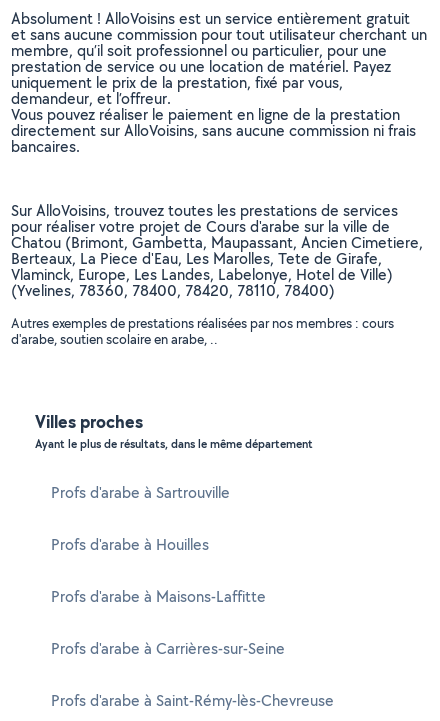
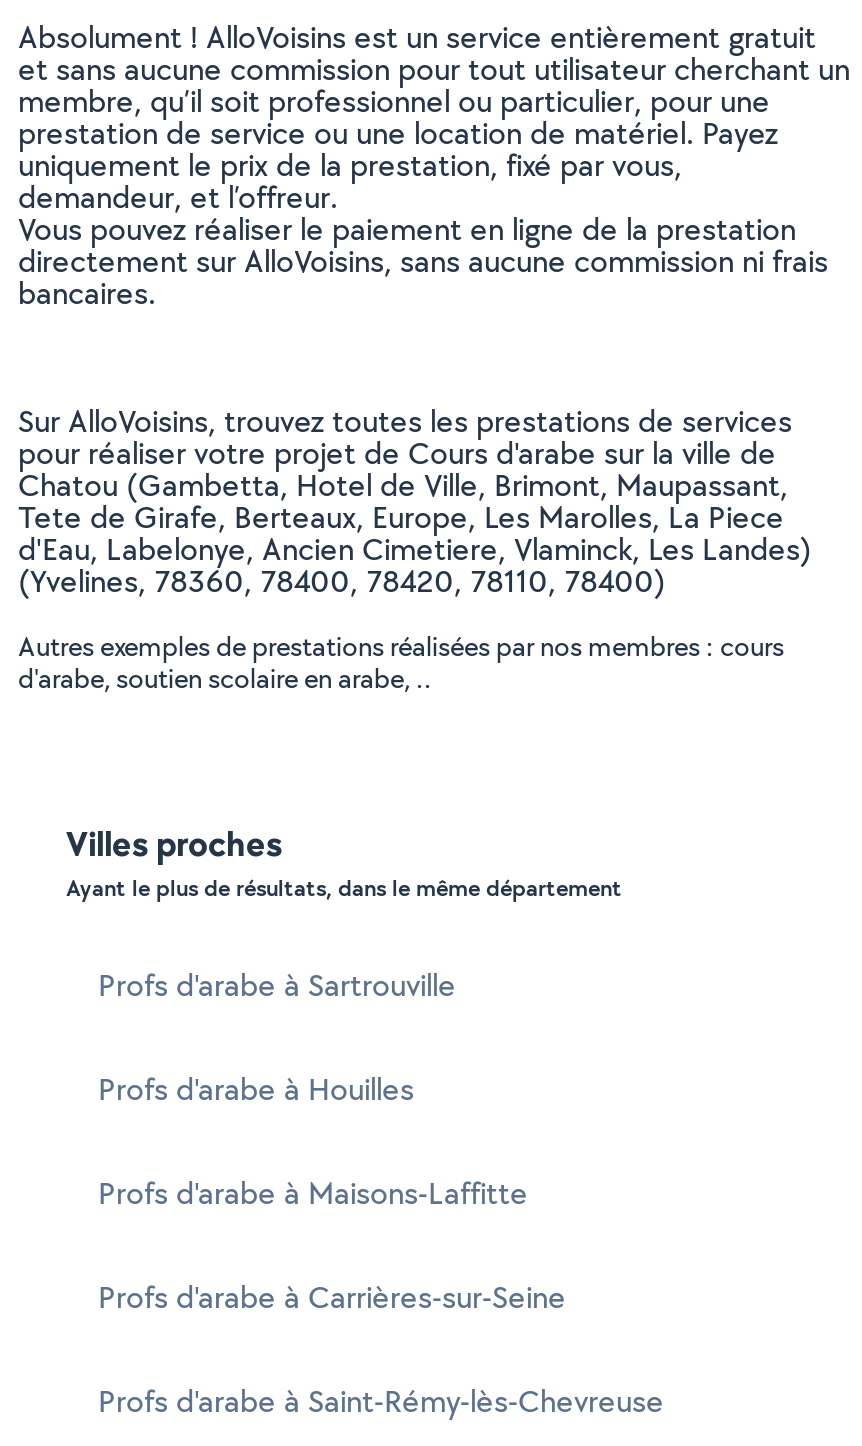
[11,232,423,285] Chatou (Brimont, Gambetta, Maupassant, Ancien Cimetiere, | Berteaux, La Piece d'Eau, Les Marolles, Tete de Girafe, | Vlaminck, Europe, Les Landes, Labelonye, Hotel de Ville) -> [18,464,812,570] Chatou (Gambetta, Hotel de Ville, Brimont, Maupassant, | Tete de Girafe, Berteaux, Europe, Les Marolles, La Piece | d'Eau, Labelonye, Ancien Cimetiere, Vlaminck, Les Landes)

